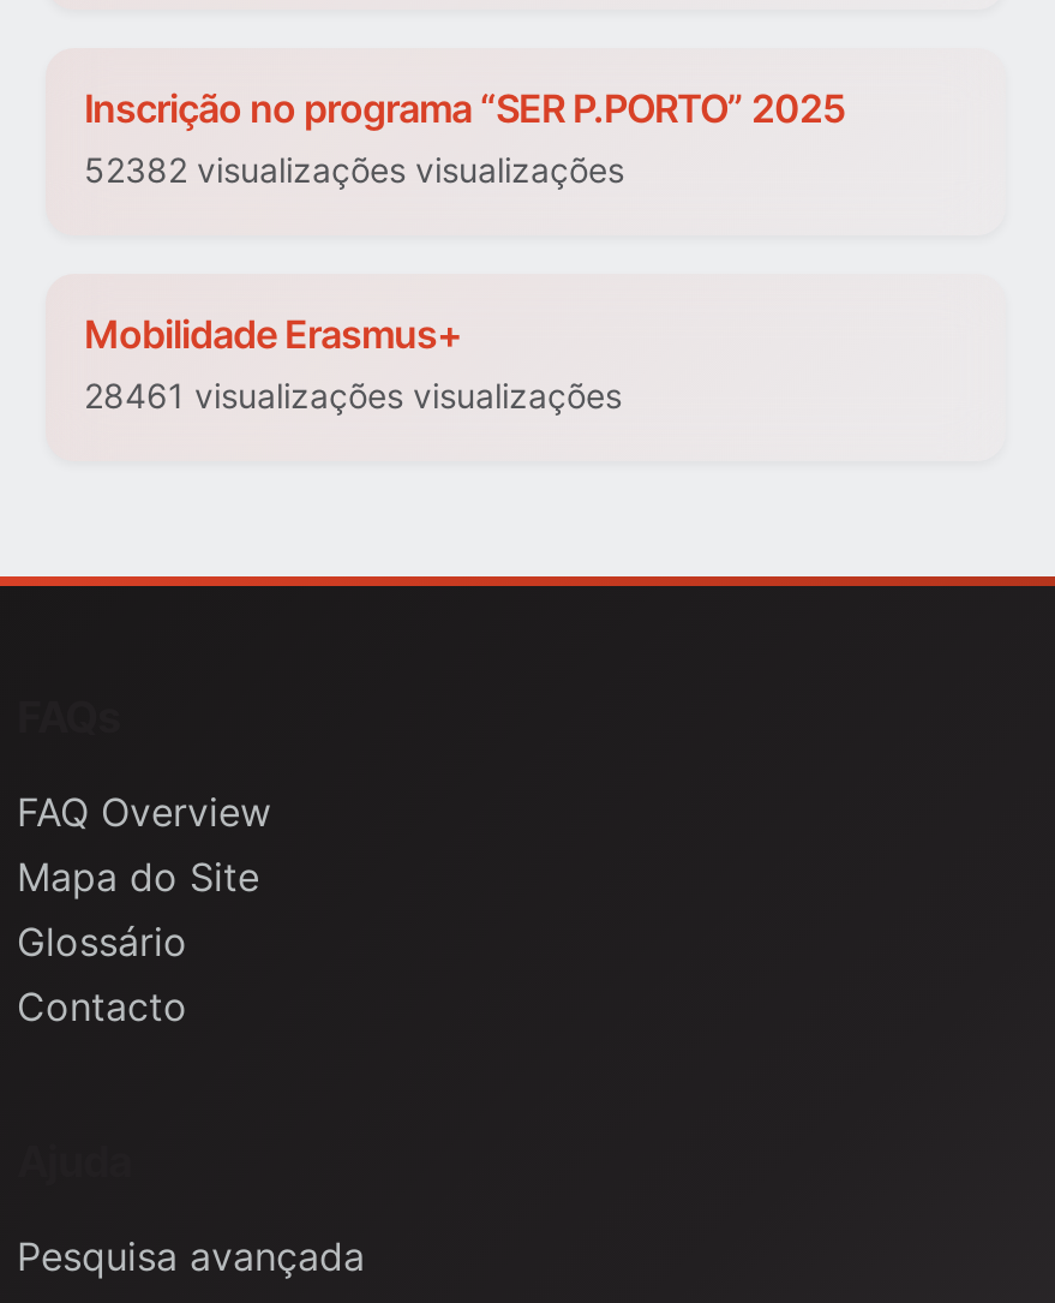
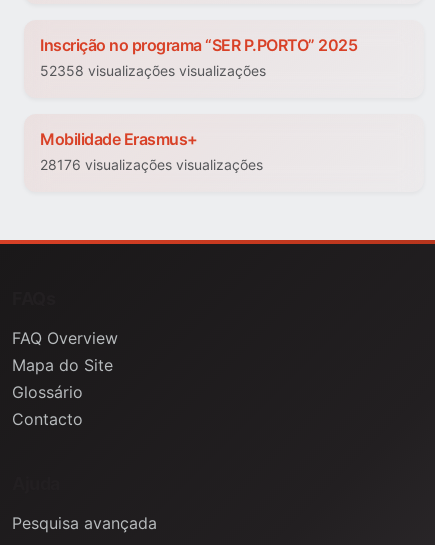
[84,150,624,191] 52382 visualizações visualizações -> [40,62,266,79] 52358 visualizações visualizações
[84,376,622,417] 28461 visualizações visualizações -> [40,156,263,173] 28176 visualizações visualizações

